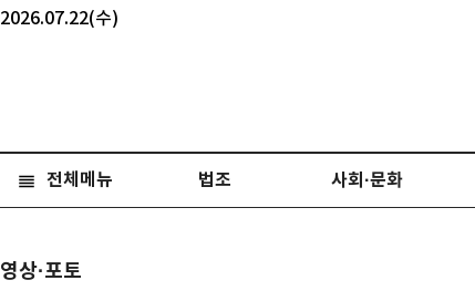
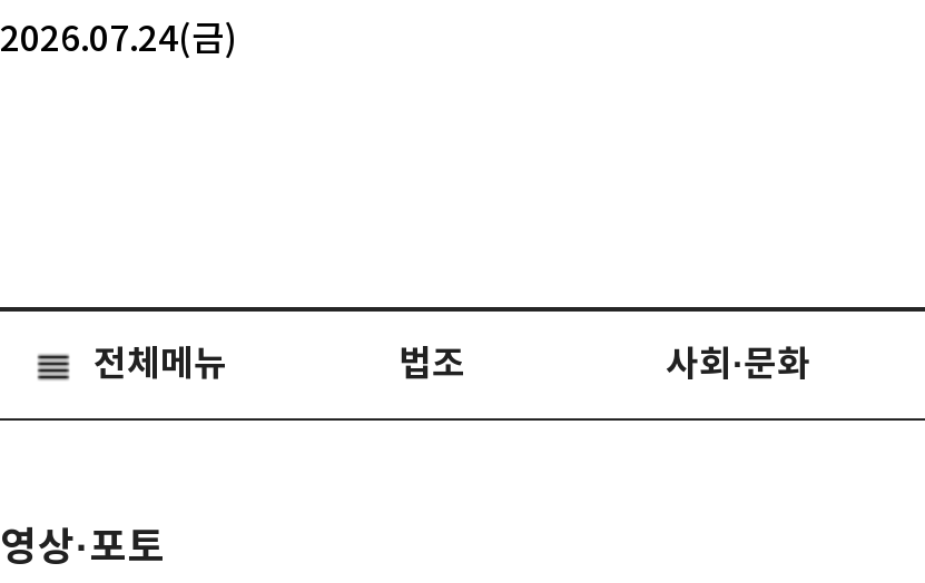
[0,9,118,29] 2026.07.22(수) -> [0,20,238,60] 2026.07.24(금)

